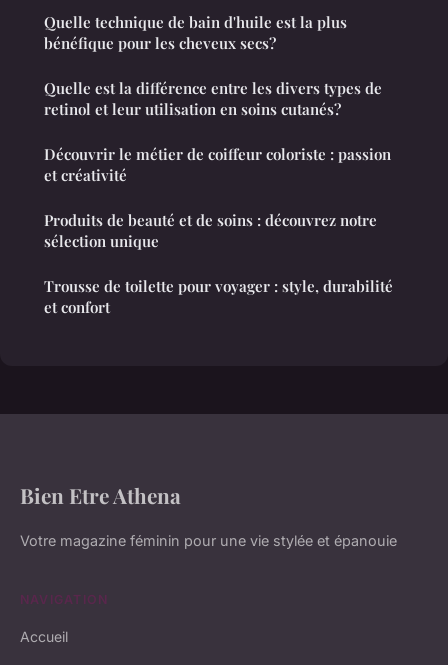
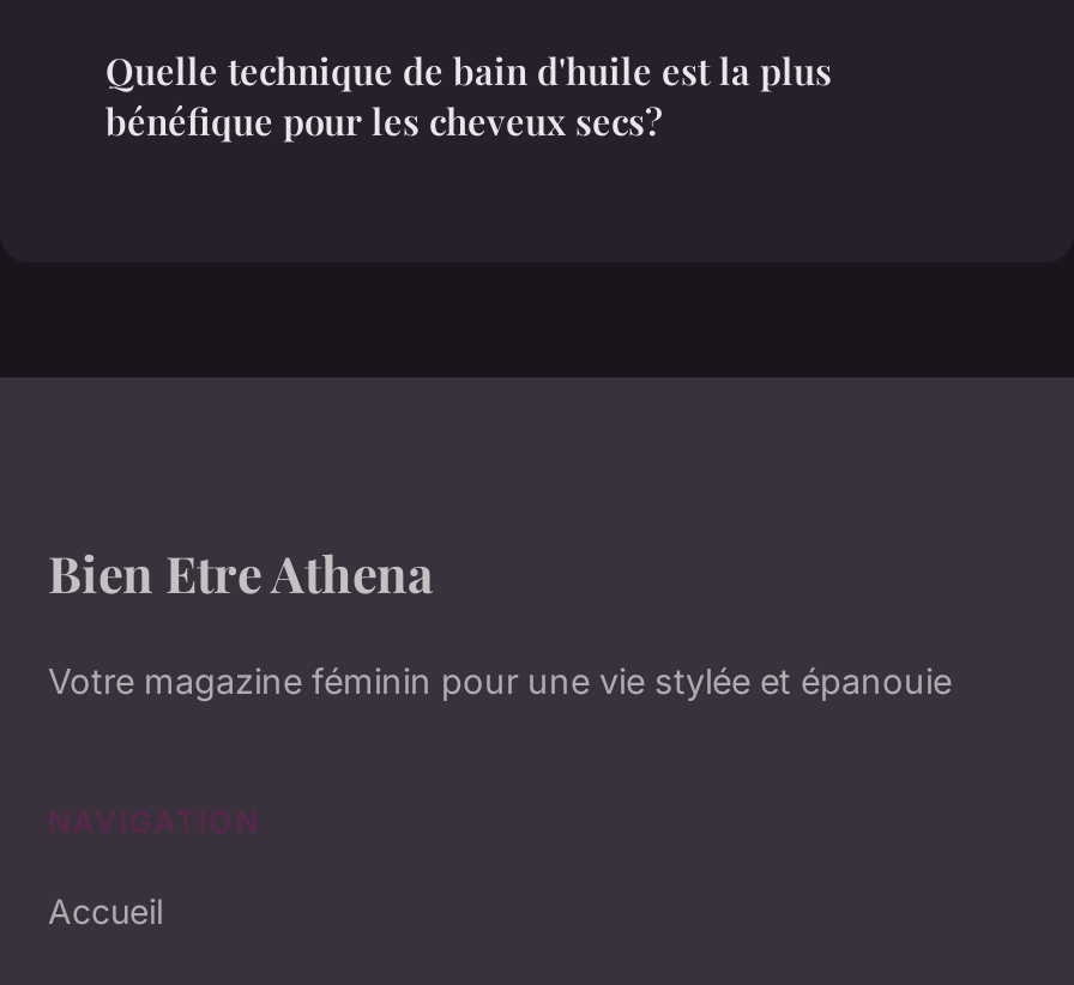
[44,78,393,317] Quelle est la différence entre les divers types de | retinol et leur utilisation en soins cutanés? | Découvrir le métier de coiffeur coloriste : passion | et créativité | Produits de beauté et de soins : découvrez notre | sélection unique | Trousse de toilette pour voyager : style, durabilité | et confort -> none

